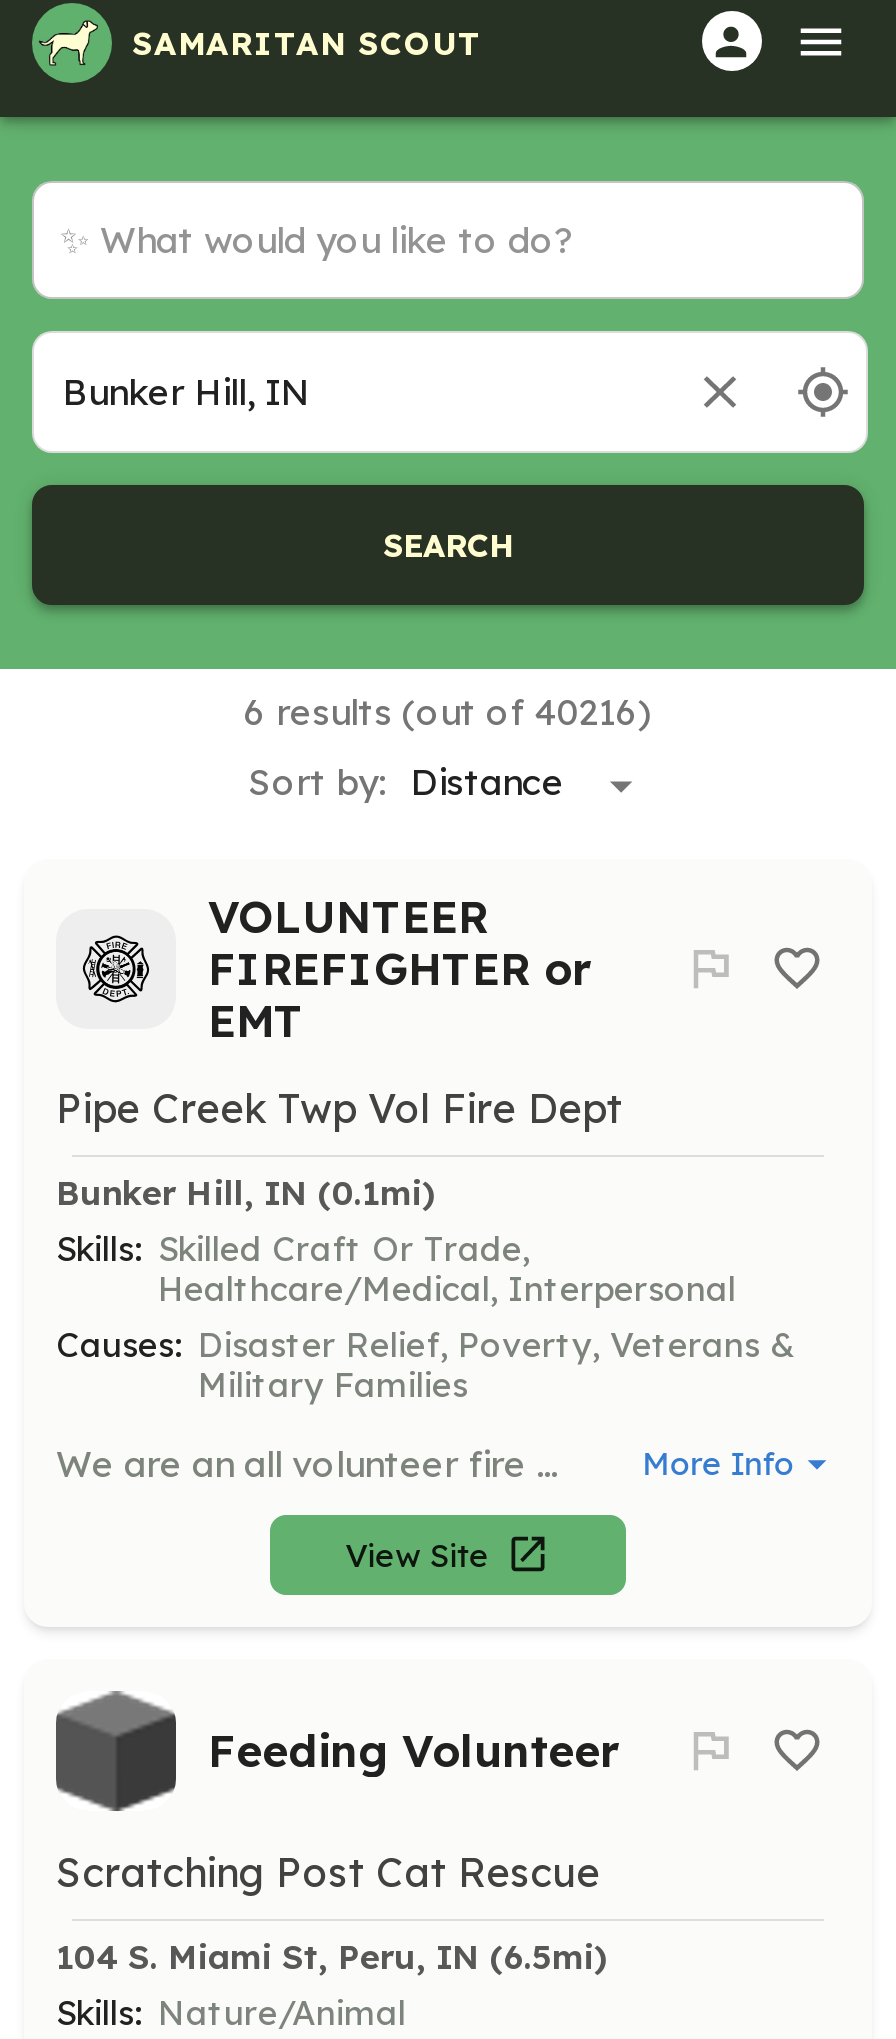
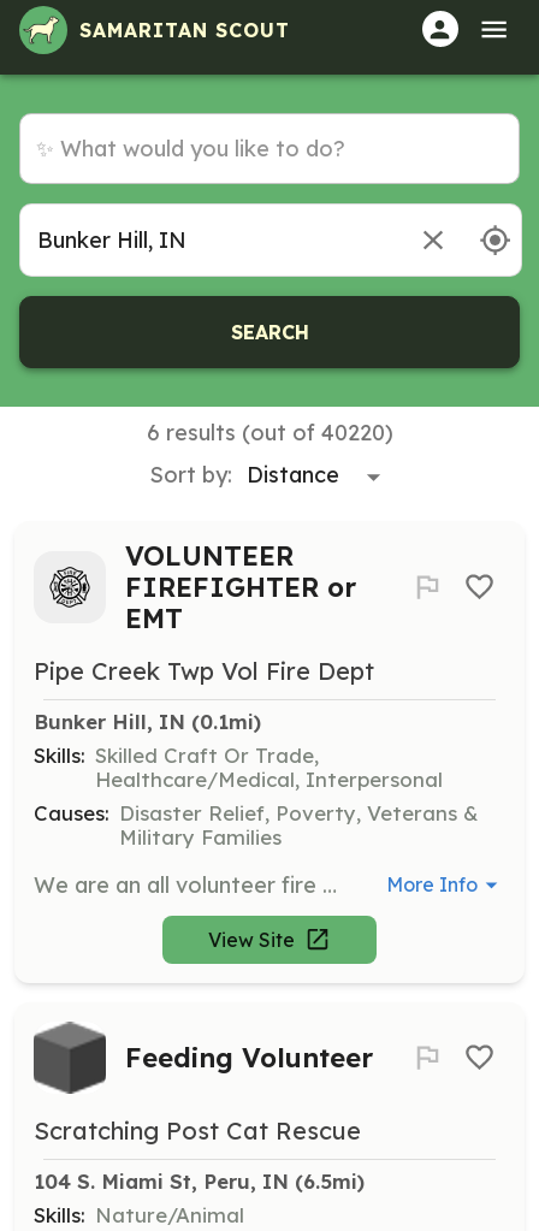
[244,689,652,735] 6 results (out of 40216) -> [146,419,393,446] 6 results (out of 40220)

